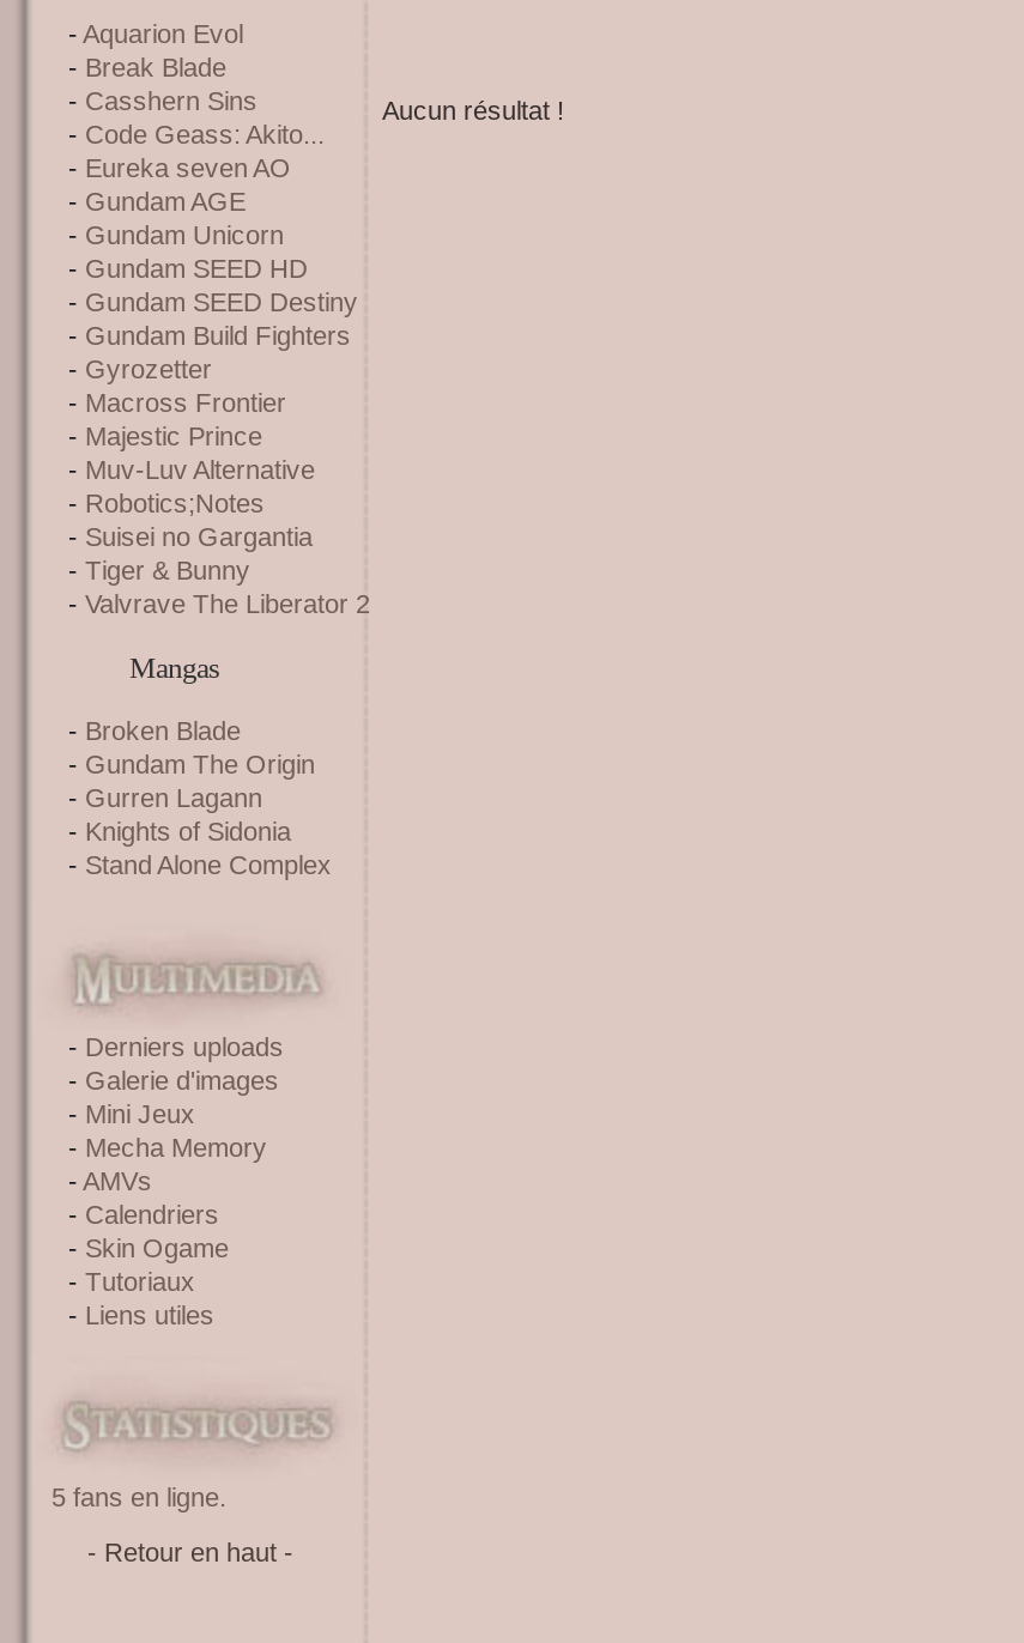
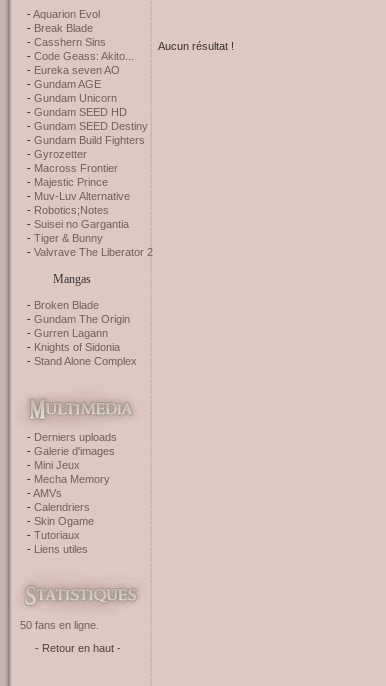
[51,1483,226,1511] 5 fans en ligne. -> [20,619,99,631] 50 fans en ligne.

